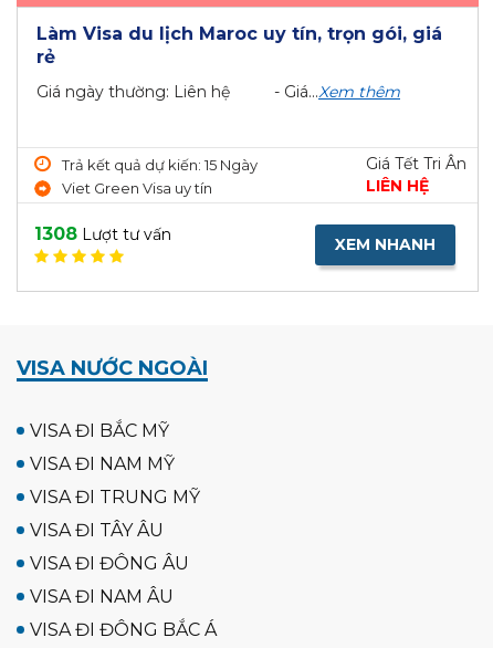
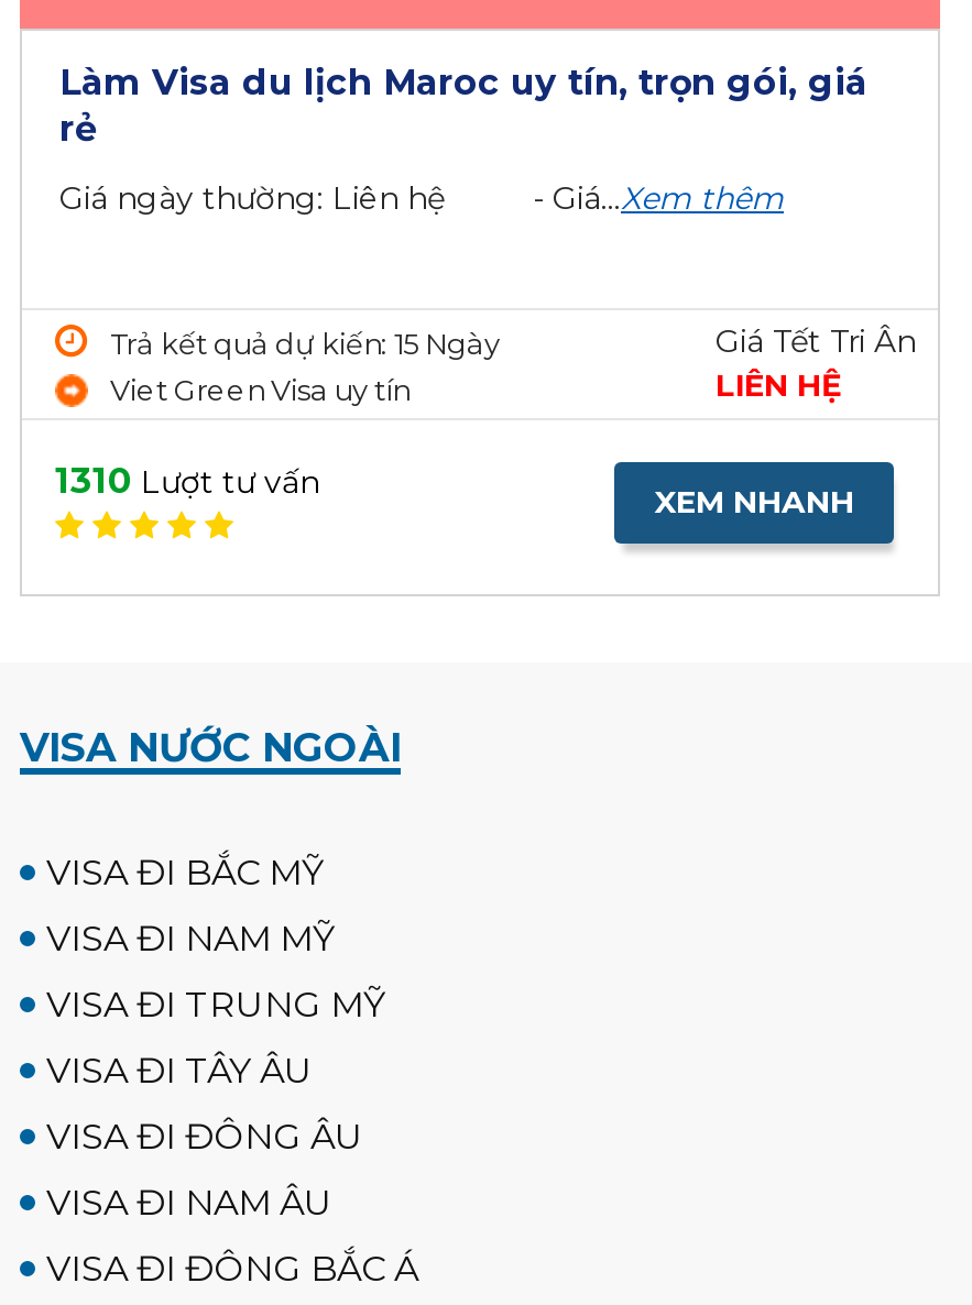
[34,224,171,245] 1308 Lượt tư vấn -> [55,461,319,503] 1310 Lượt tư vấn

